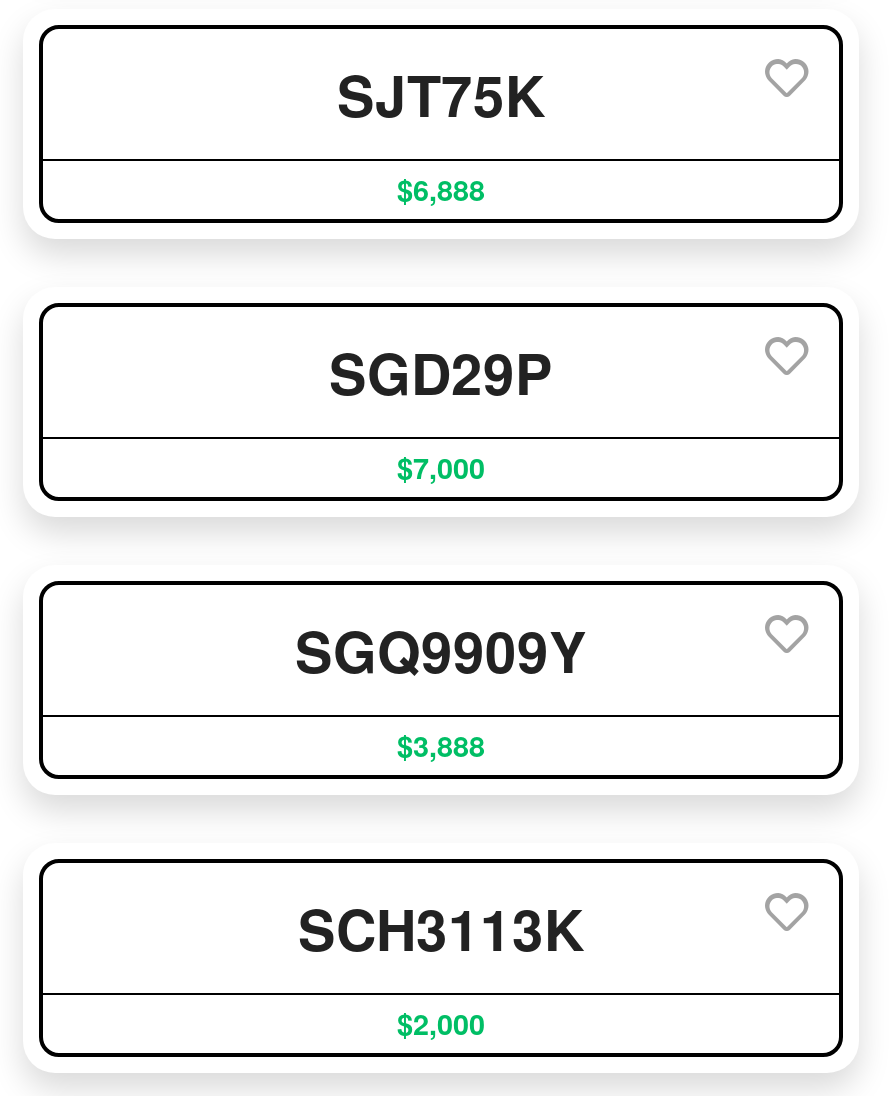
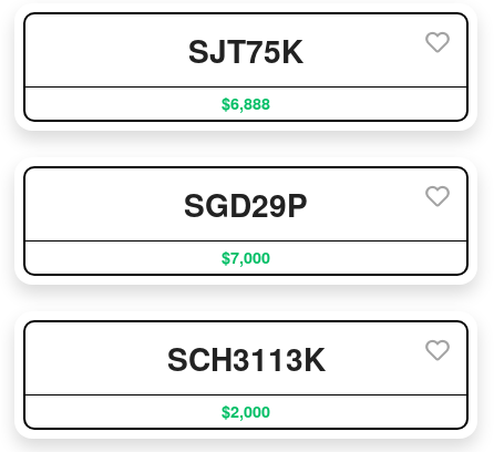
[295,609,587,765] SGQ9909Y | $3,888 -> none

